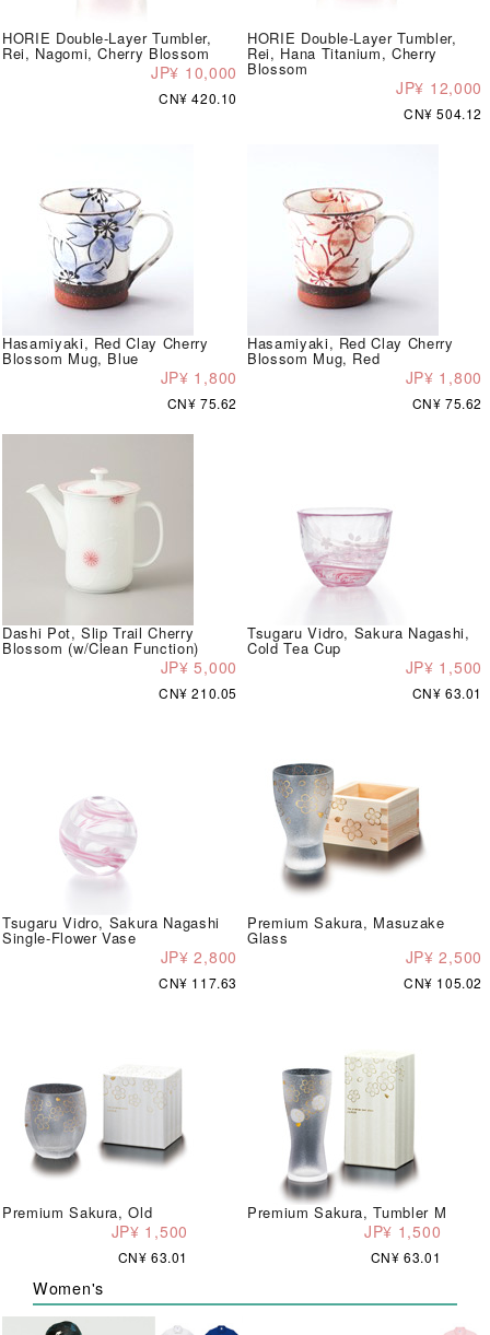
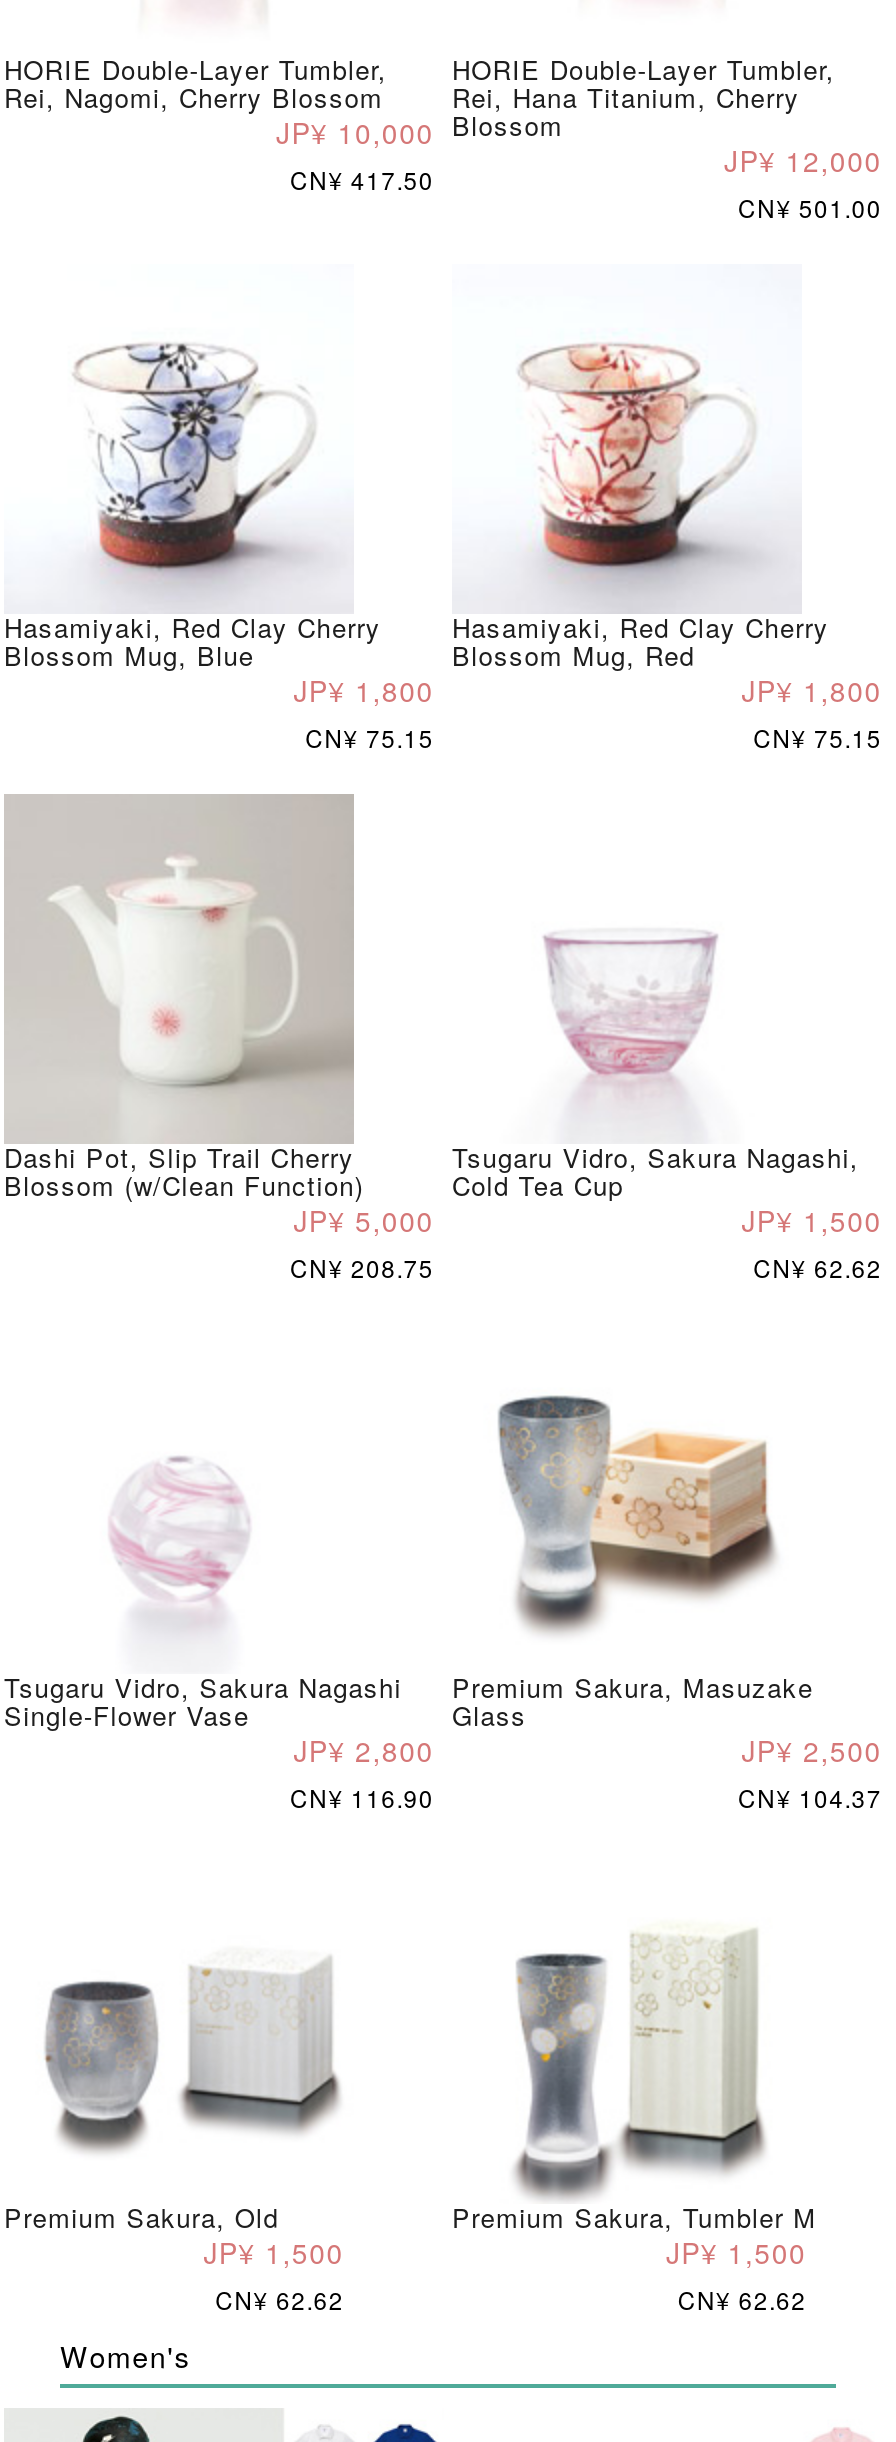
[159,88,237,107] CN¥ 420.10 -> [290,161,434,195] CN¥ 417.50
[404,103,482,122] CN¥ 504.12 -> [738,189,882,223] CN¥ 501.00
[167,393,237,412] CN¥ 75.62 -> [305,719,434,753] CN¥ 75.15
[412,393,482,412] CN¥ 75.62 -> [753,719,882,753] CN¥ 75.15
[159,683,237,701] CN¥ 210.05 -> [290,1249,434,1283] CN¥ 208.75
[412,683,482,701] CN¥ 63.01 -> [753,1249,882,1283] CN¥ 62.62
[159,973,237,991] CN¥ 117.63 -> [290,1779,434,1813] CN¥ 116.90
[404,973,482,991] CN¥ 105.02 -> [738,1779,882,1813] CN¥ 104.37
[118,1247,188,1266] CN¥ 63.01 -> [215,2281,344,2315] CN¥ 62.62
[371,1247,441,1266] CN¥ 63.01 -> [678,2281,806,2315] CN¥ 62.62

